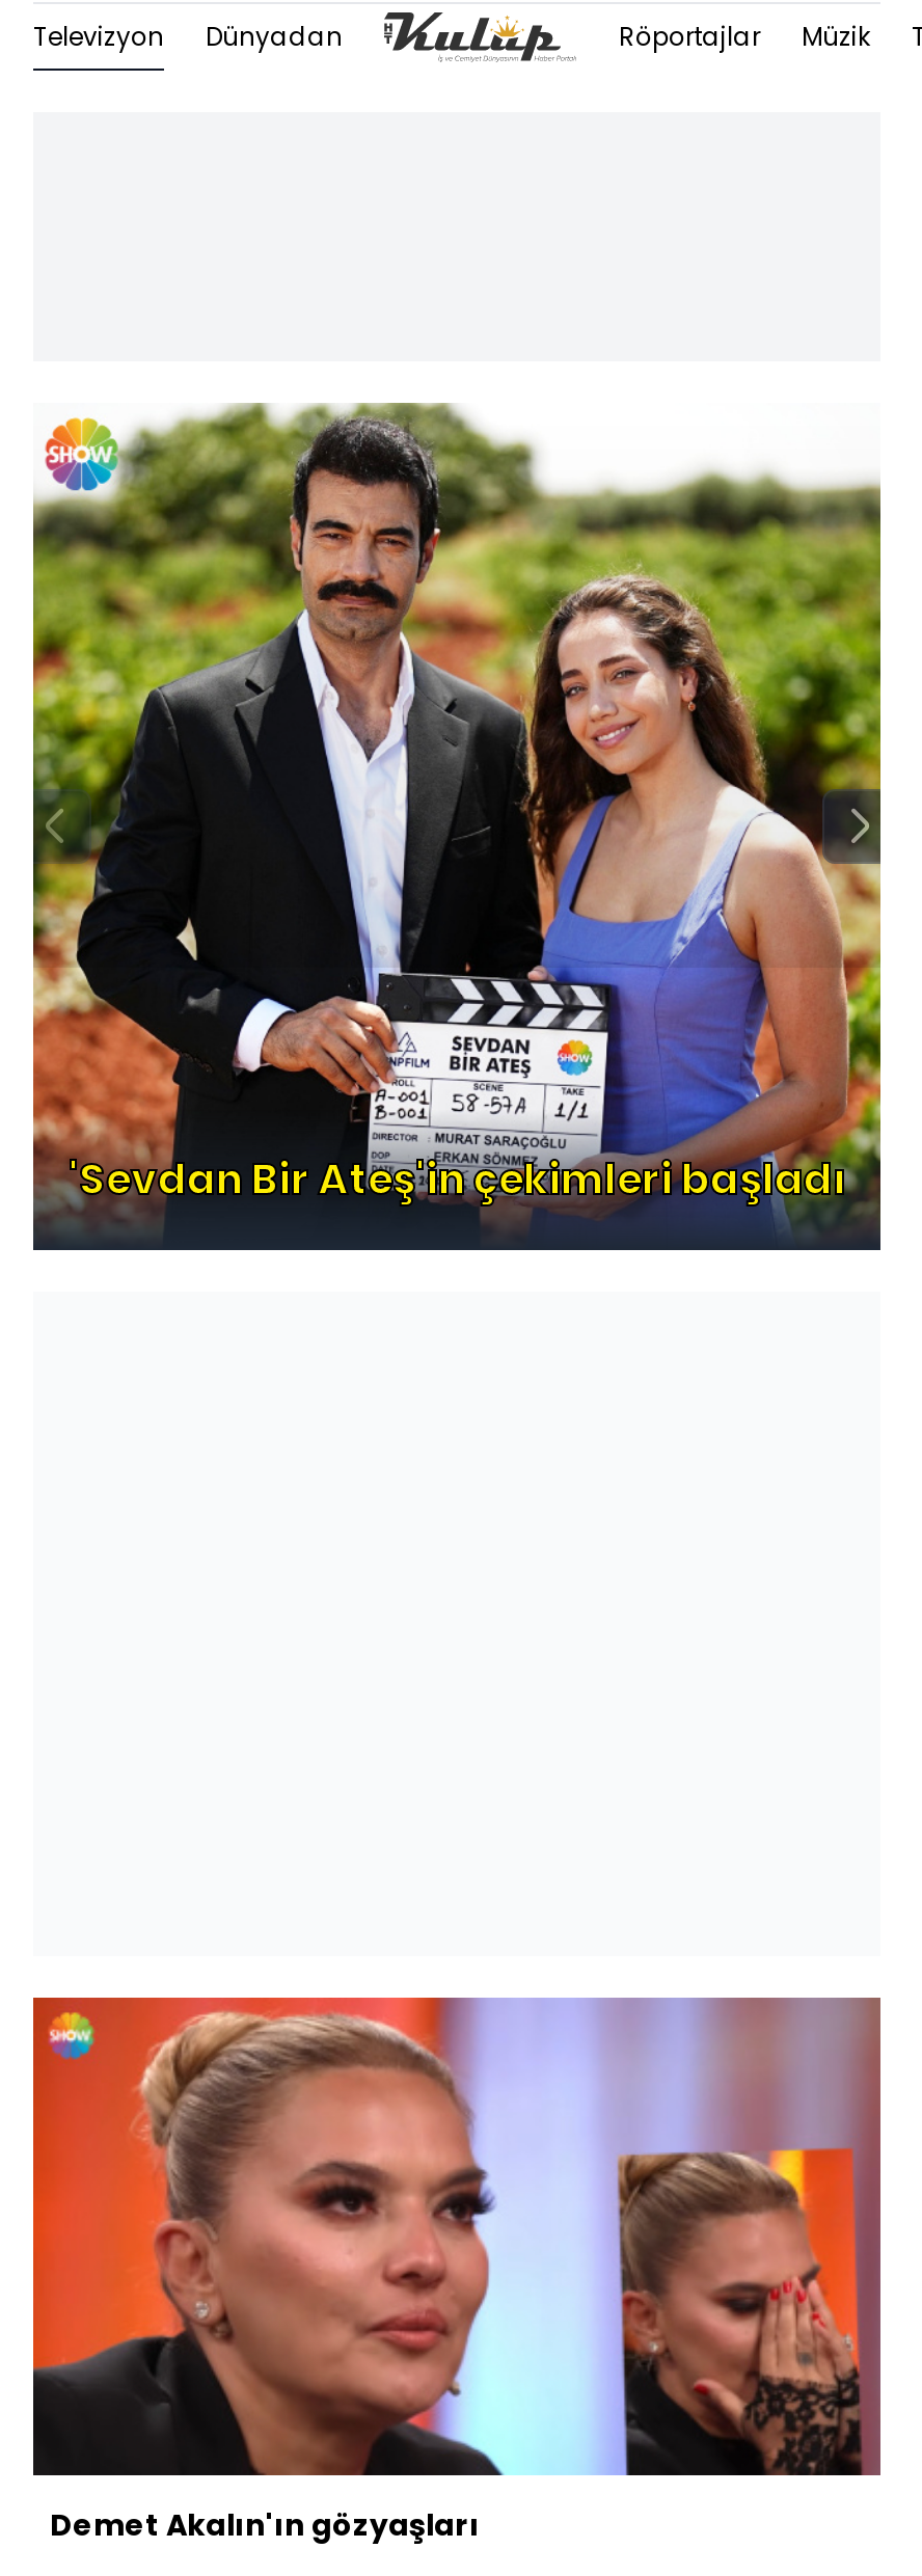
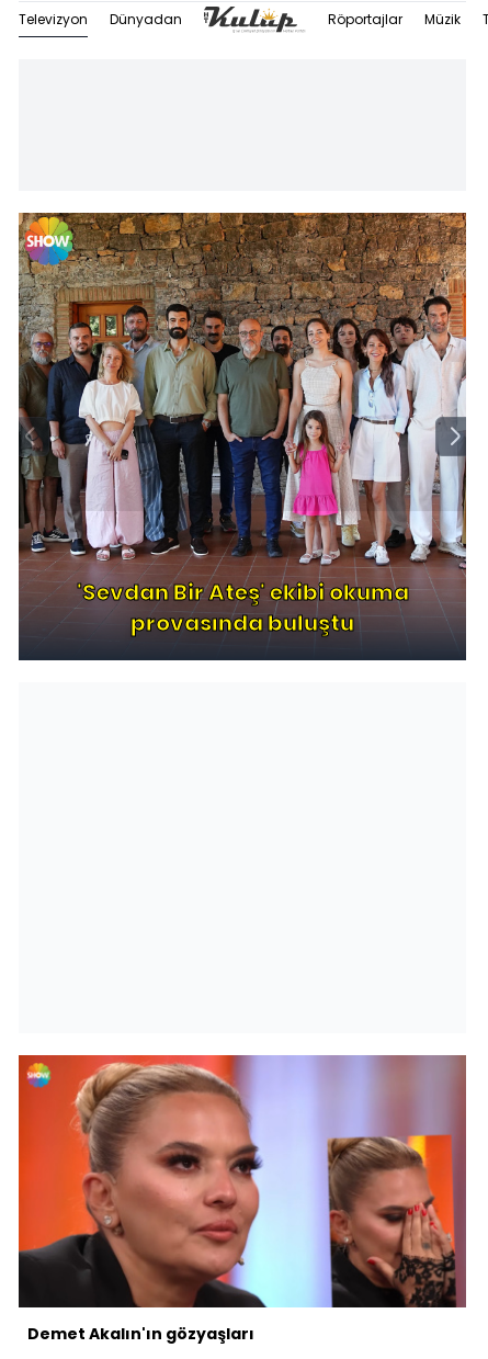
[31,403,883,1209] [image] | 'Sevdan Bir Ateş'in çekimleri başladı -> [18,212,467,638] [image] | 'Sevdan Bir Ateş' ekibi okuma | provasında buluştu

